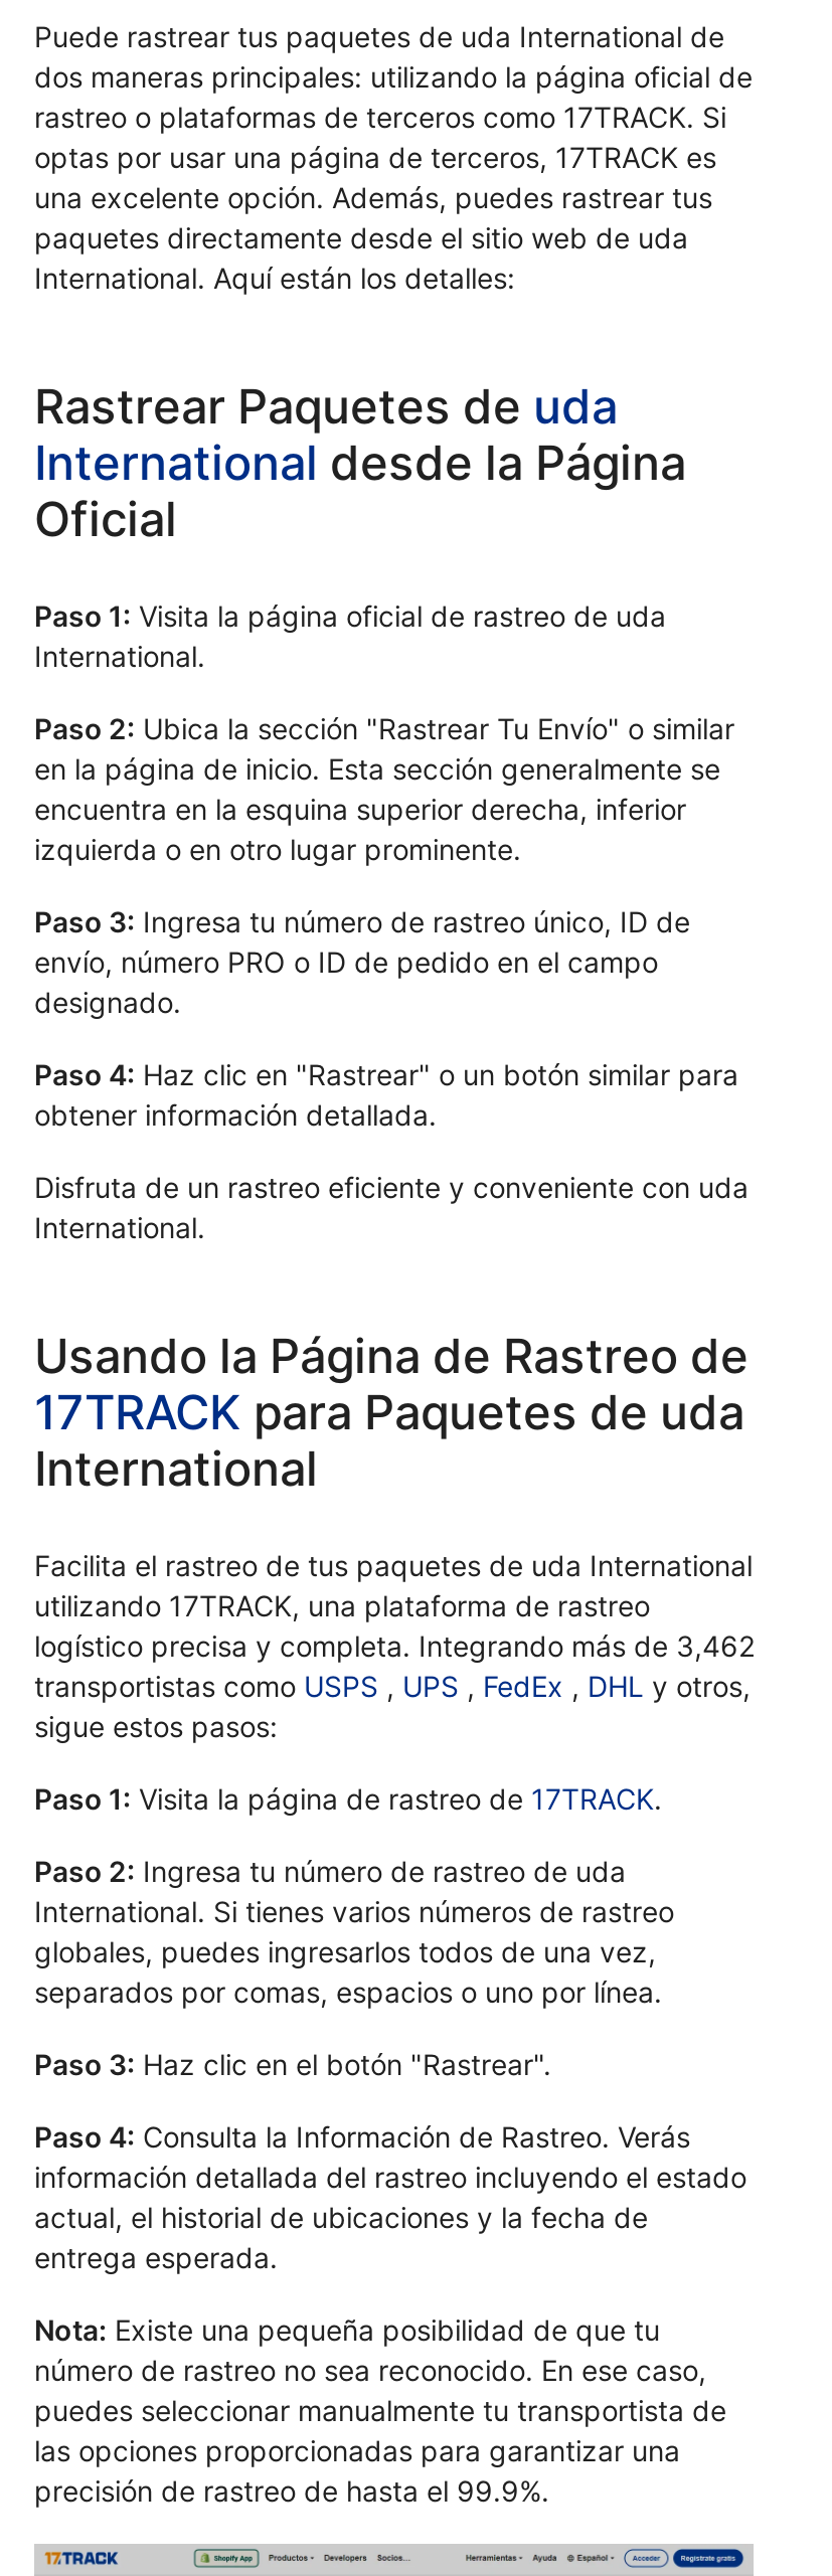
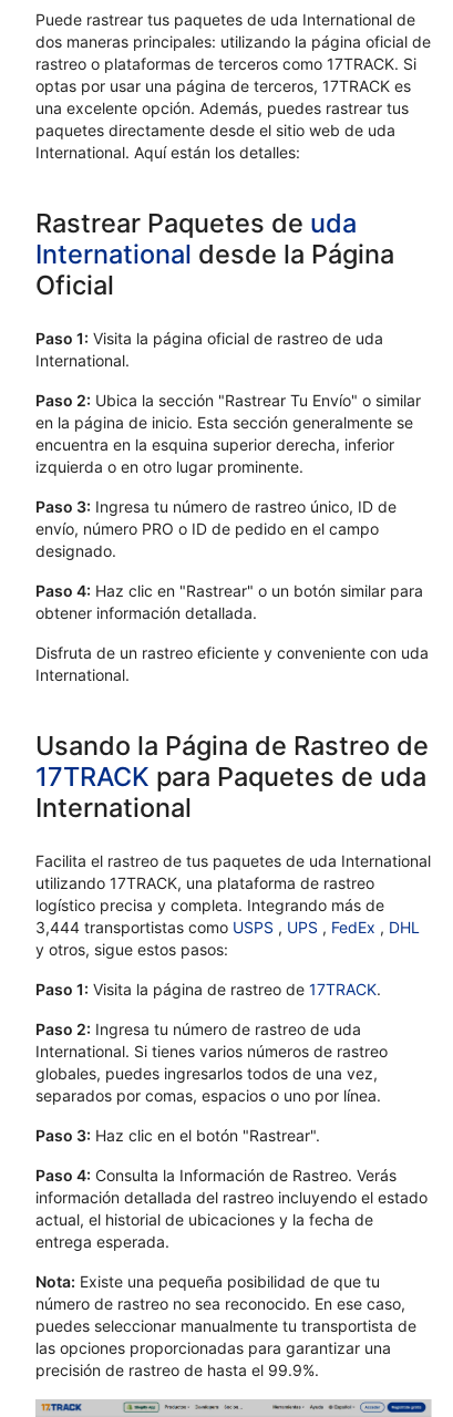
[34,1628,755,1743] logístico precisa y completa. Integrando más de 3,462 | transportistas como USPS, UPS, FedEx, DHL y otros, | sigue estos pasos: -> [35,896,420,959] logístico precisa y completa. Integrando más de | 3,444 transportistas como USPS, UPS, FedEx, DHL | y otros, sigue estos pasos:

